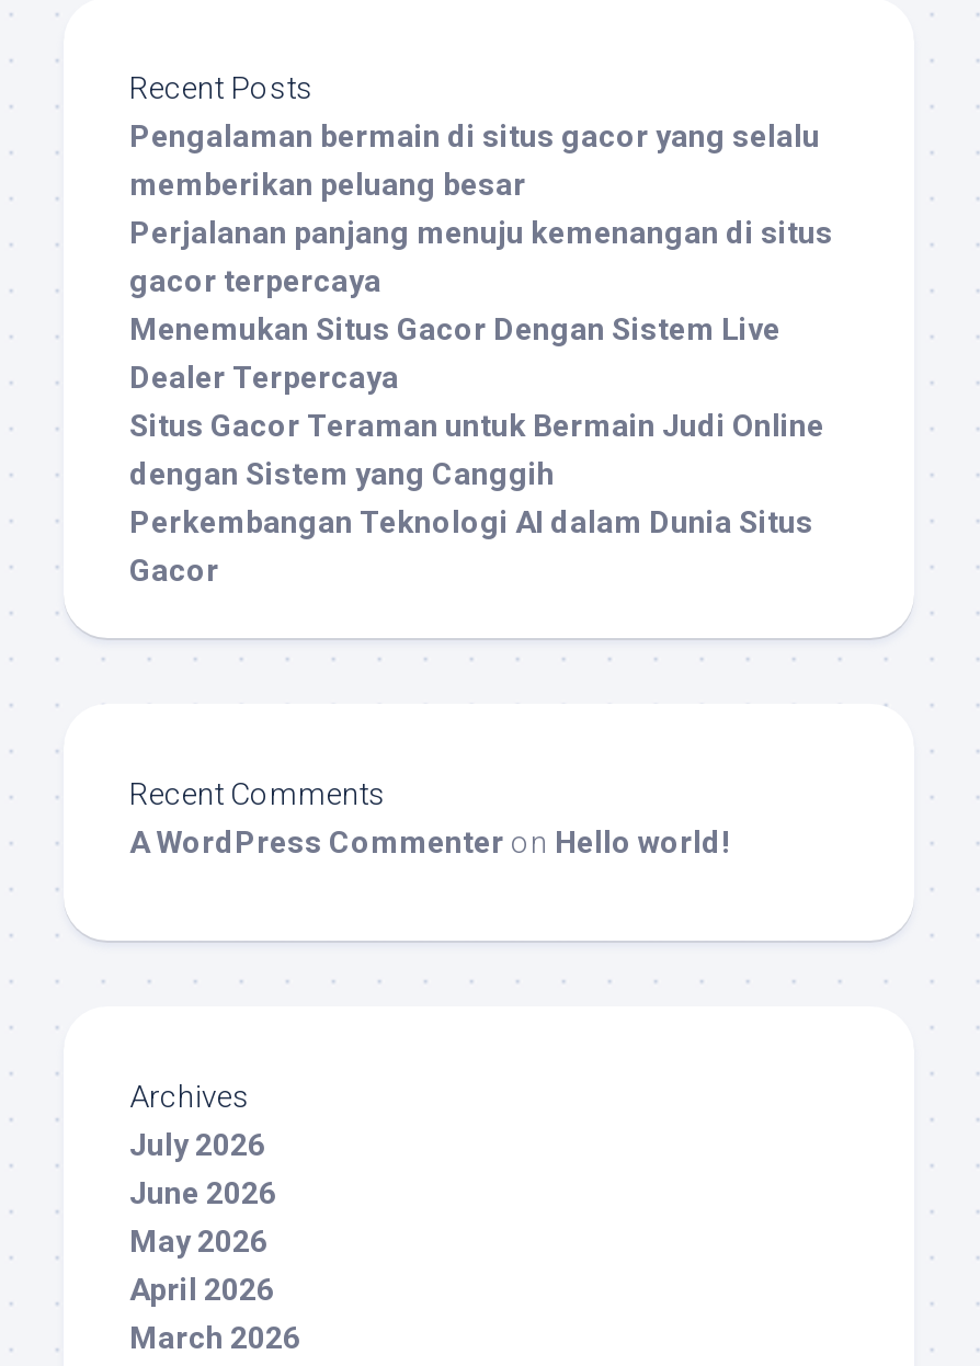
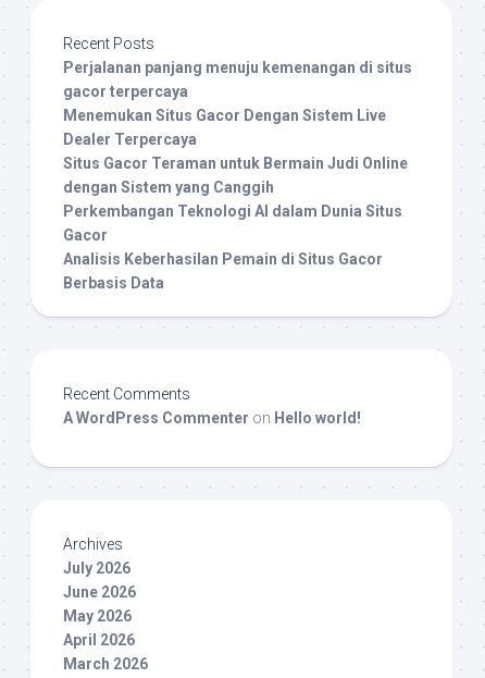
[129,119,820,203] Pengalaman bermain di situs gacor yang selalu | memberikan peluang besar -> none
moved [129,216,833,588] -> [63,59,412,244]: Perjalanan panjang menuju kemenangan di situs | gacor terpercaya | Menemukan Situs Gacor Dengan Sistem Live | Dealer Terpercaya | Situs Gacor Teraman untuk Bermain Judi Online | dengan Sistem yang Canggih | Perkembangan Teknologi AI dalam Dunia Situs | Gacor
none -> [63,251,383,292] Analisis Keberhasilan Pemain di Situs Gacor | Berbasis Data

